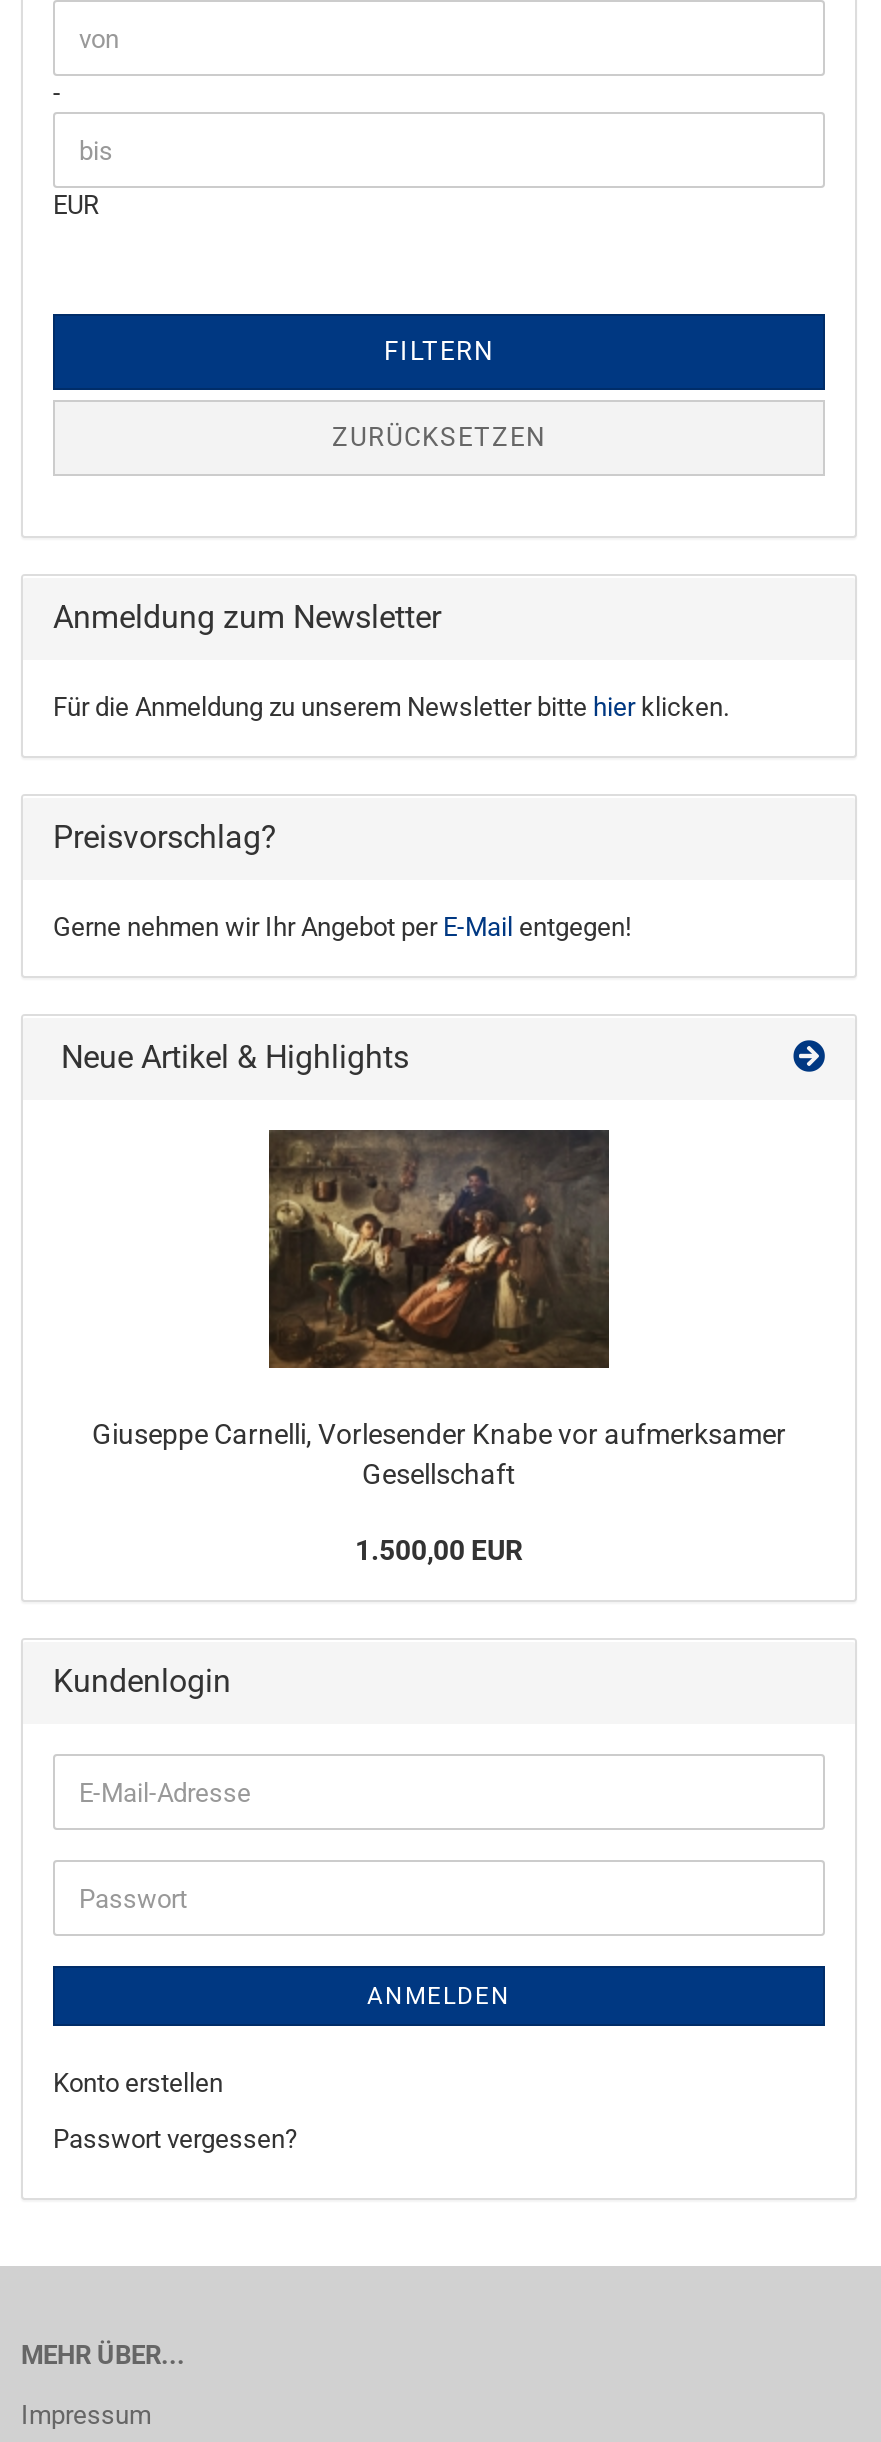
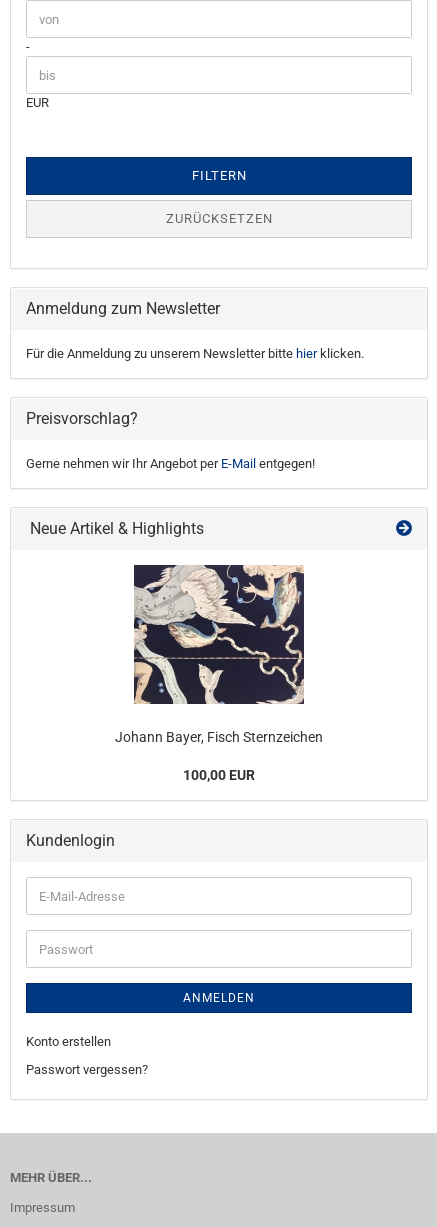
[92,1128,786,1490] [image] | Giuseppe Carnelli, Vorlesender Knabe vor aufmerksamer | Gesellschaft -> [115,565,323,745] [image] | Johann Bayer, Fisch Sternzeichen
[355,1534,523,1566] 1.500,00 EUR -> [183,767,255,783] 100,00 EUR

